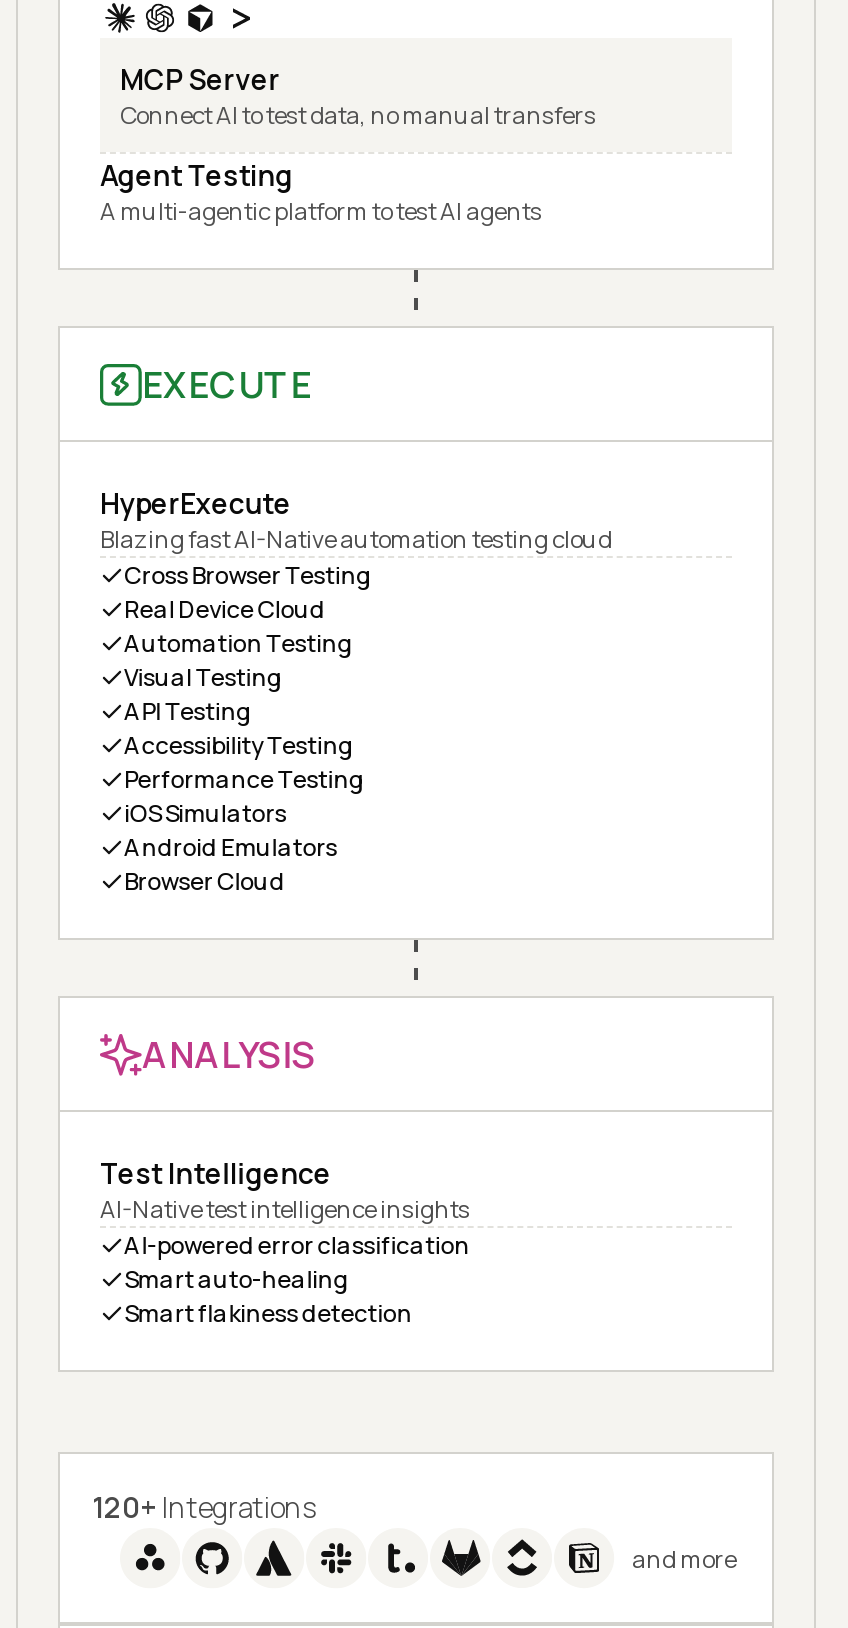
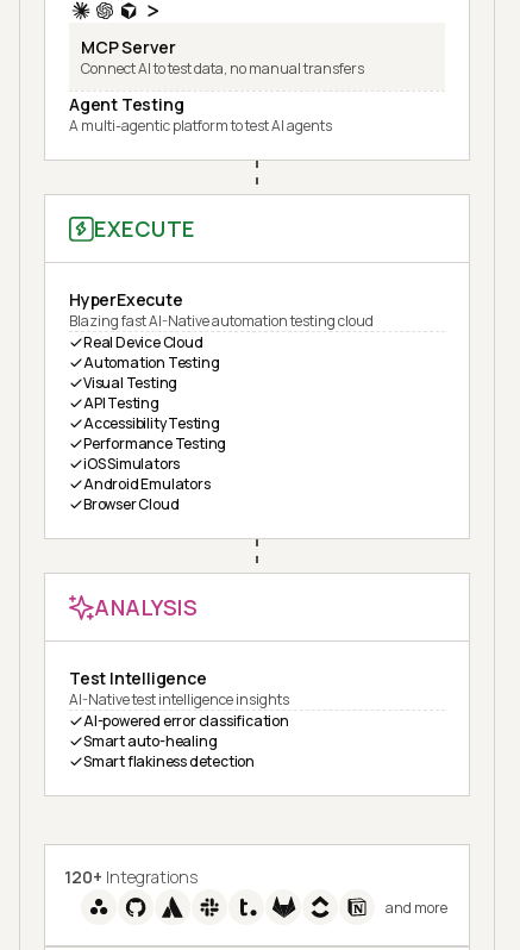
[124,558,372,592] Cross Browser Testing -> none

